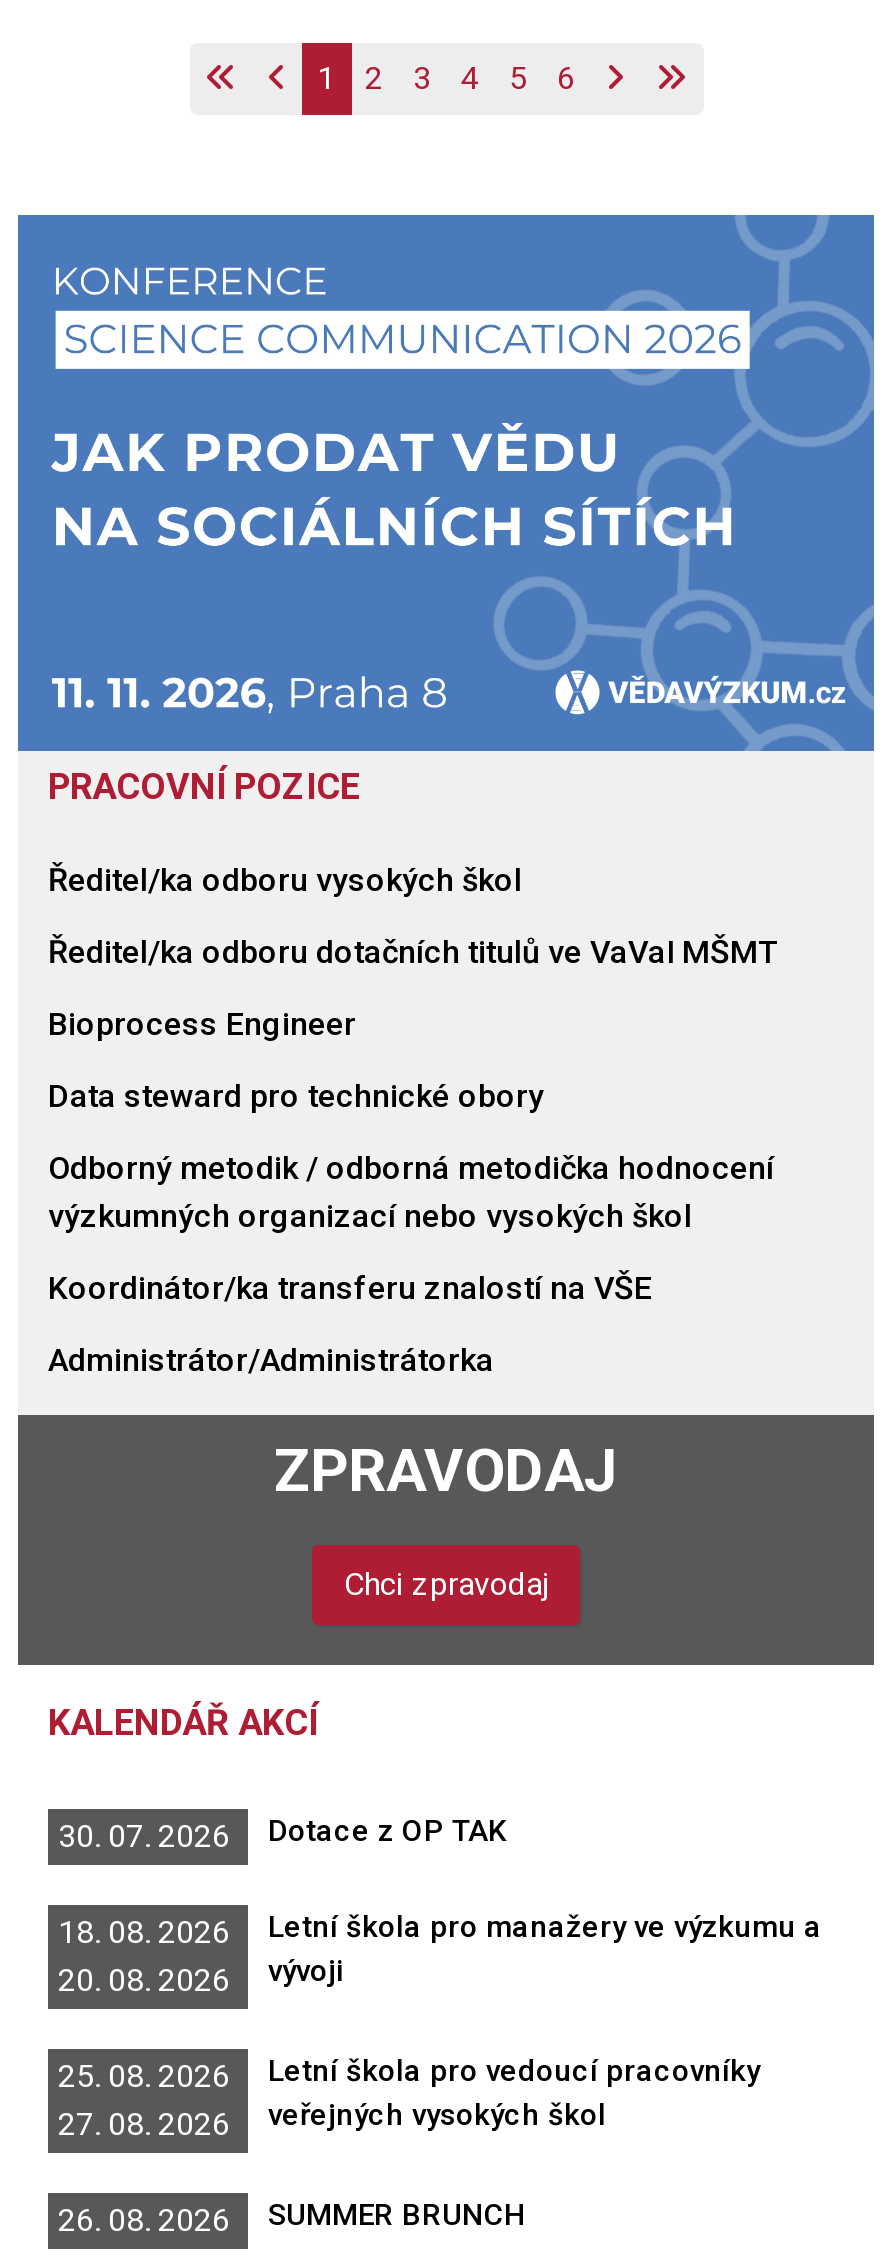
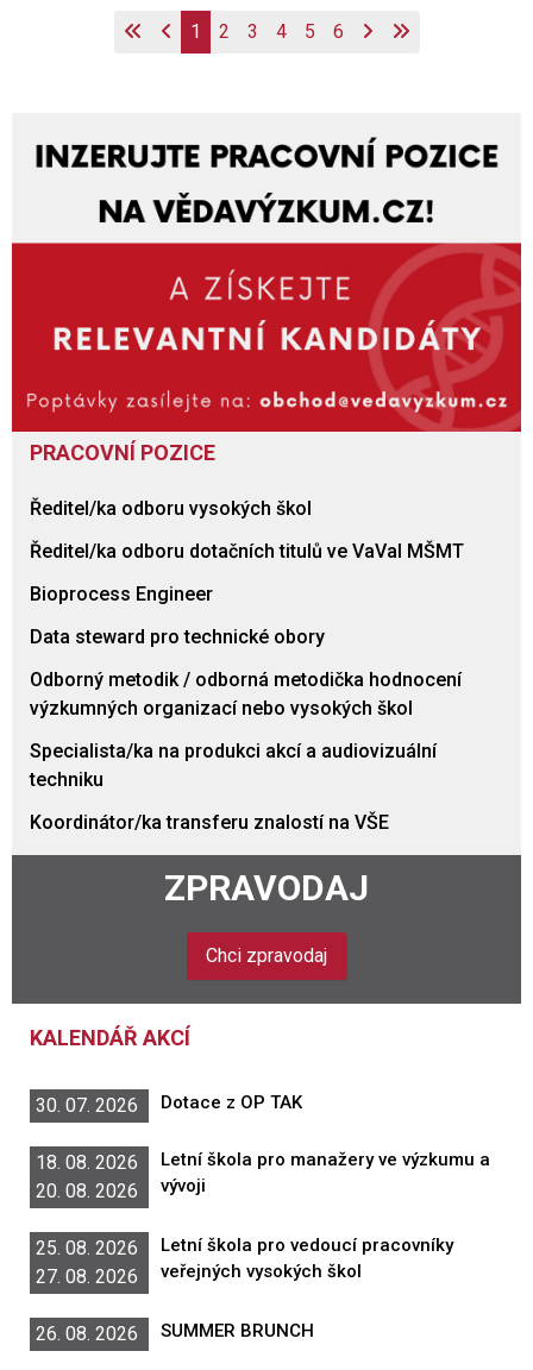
[16,213,876,753] [image] -> [11,113,522,433] [image]
none -> [30,740,437,791] Specialista/ka na produkci akcí a audiovizuální | techniku
moved [48,1269,652,1307] -> [30,811,389,834]: Koordinátor/ka transferu znalostí na VŠE
[48,1341,494,1379] Administrátor/Administrátorka -> none

